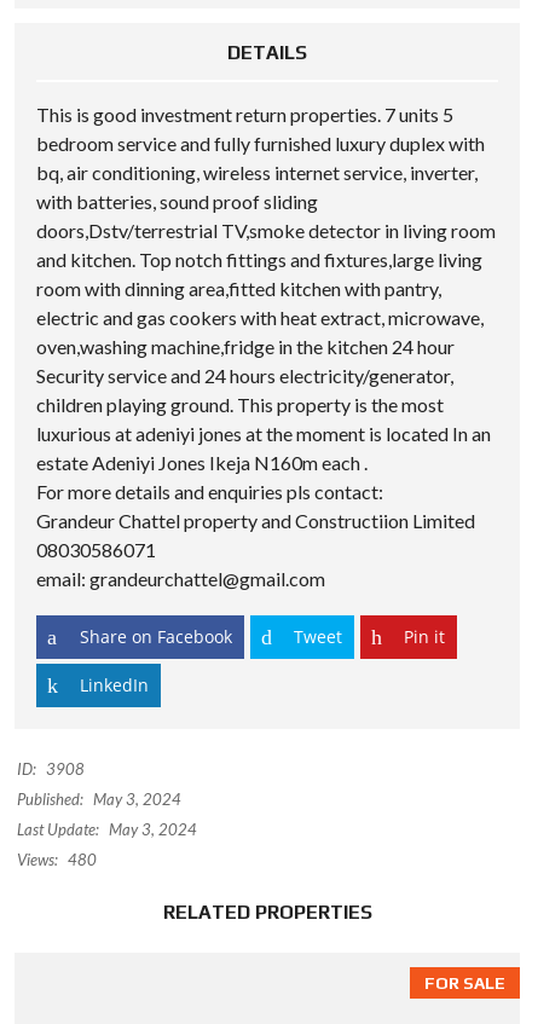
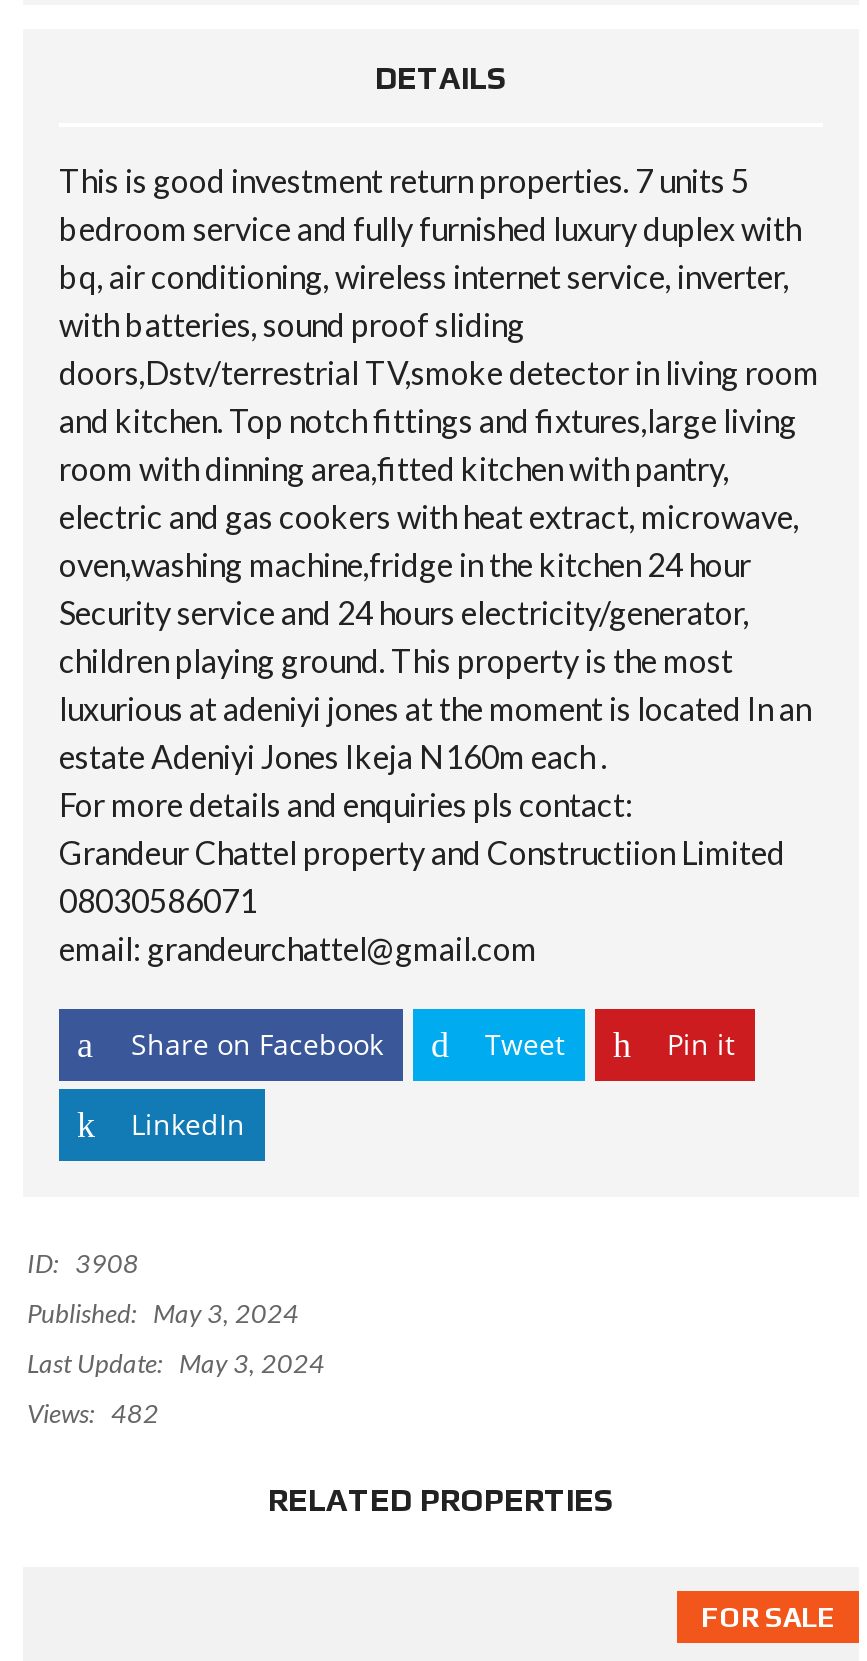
[17,850,97,869] Views: 480 -> [27,1397,159,1429] Views: 482

